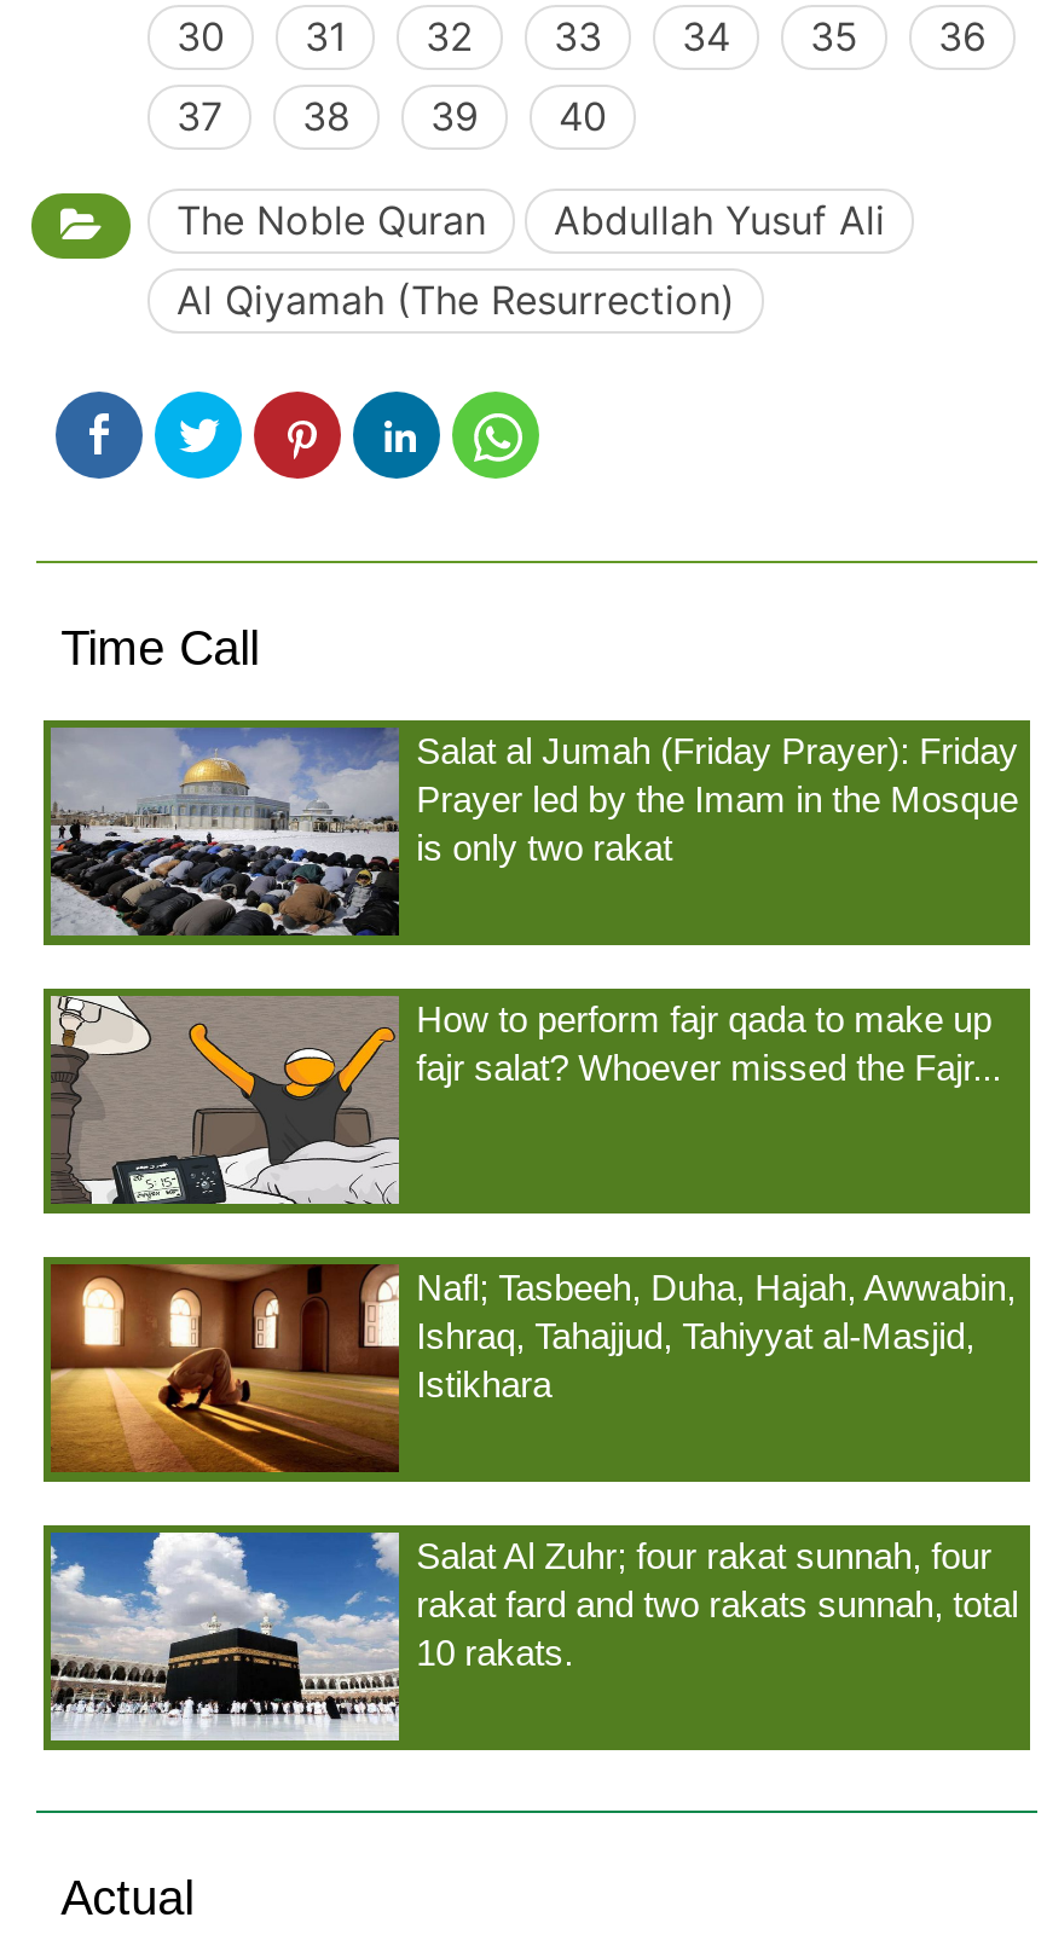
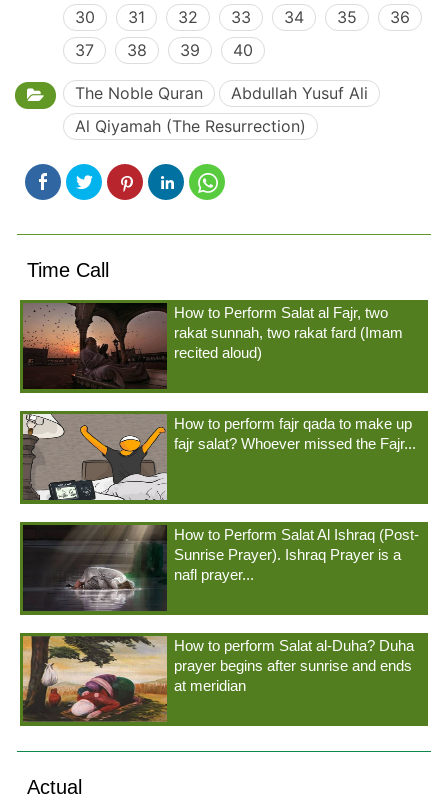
[48,725,1018,938] [image] | Salat al Jumah (Friday Prayer): Friday | Prayer led by the Imam in the Mosque | is only two rakat -> [22,302,403,390] [image] | How to Perform Salat al Fajr, two | rakat sunnah, two rakat fard (Imam | recited aloud)
[48,1262,1016,1475] [image] | Nafl; Tasbeeh, Duha, Hajah, Awwabin, | Ishraq, Tahajjud, Tahiyyat al-Masjid, | Istikhara -> [22,524,419,612] [image] | How to Perform Salat Al Ishraq (Post- | Sunrise Prayer). Ishraq Prayer is a | nafl prayer...
[48,1530,1018,1743] [image] | Salat Al Zuhr; four rakat sunnah, four | rakat fard and two rakats sunnah, total | 10 rakats. -> [22,635,414,722] [image] | How to perform Salat al-Duha? Duha | prayer begins after sunrise and ends | at meridian

